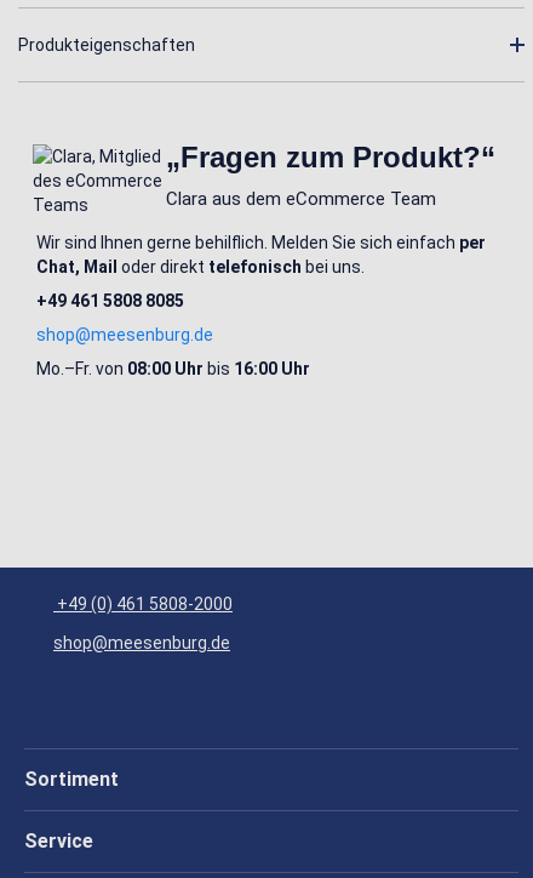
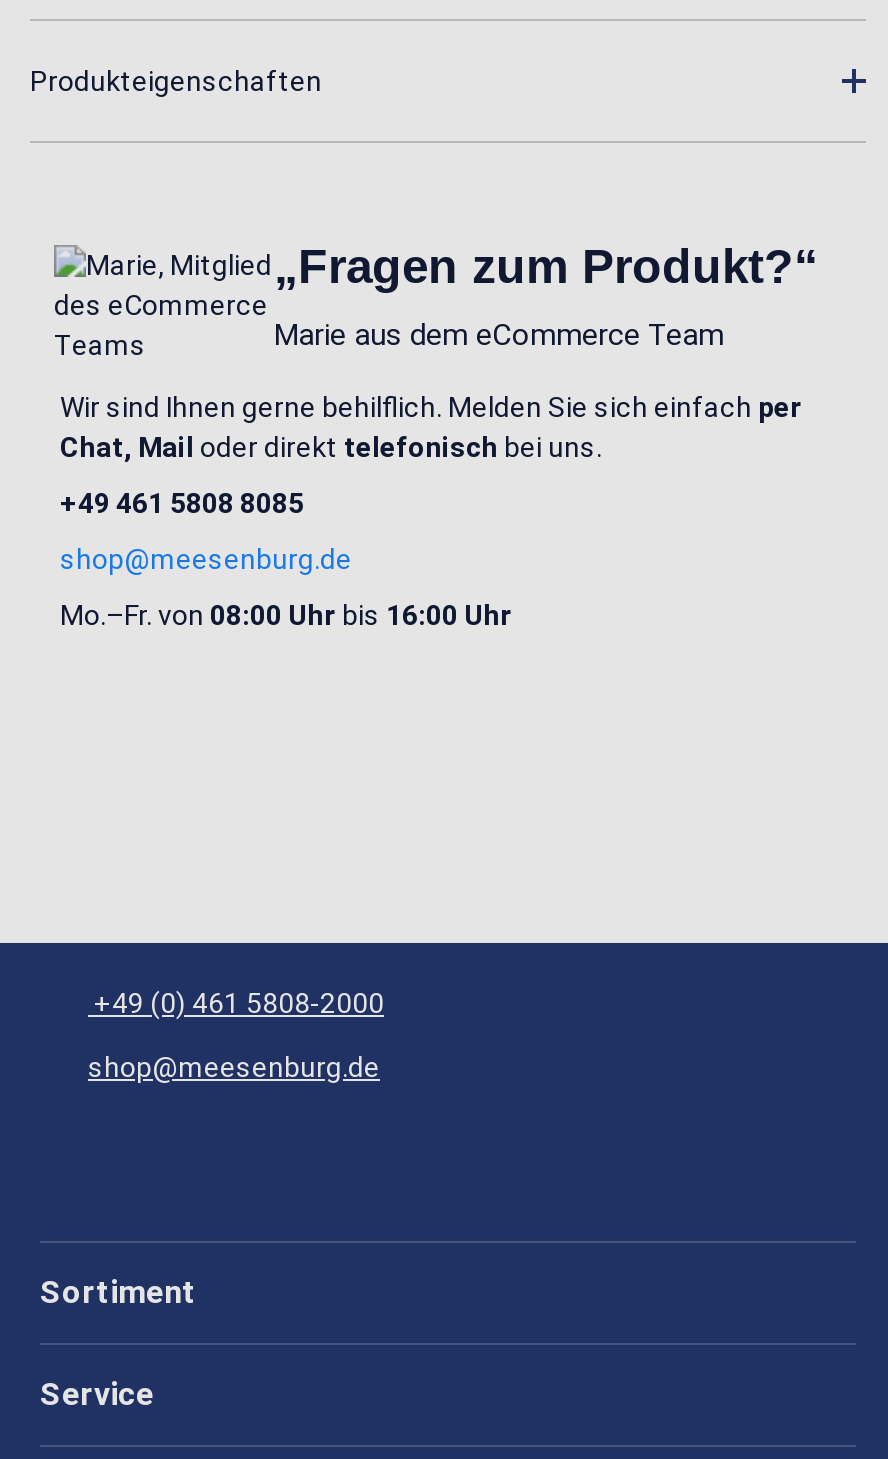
[166,188,436,210] Clara aus dem eCommerce Team -> [274,317,724,353] Marie aus dem eCommerce Team

